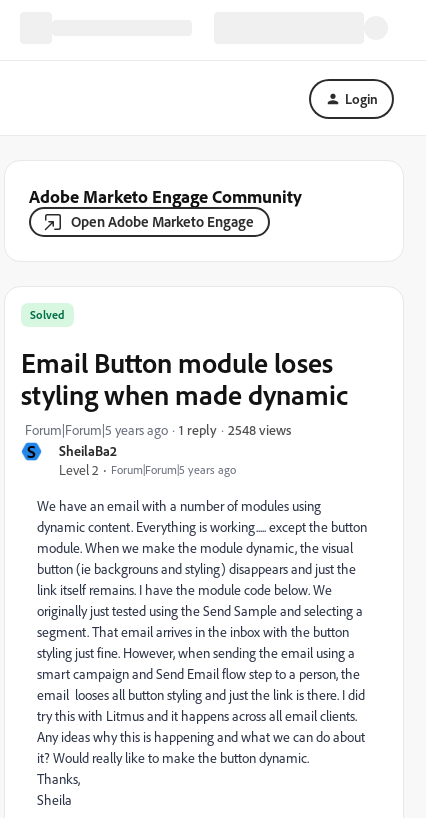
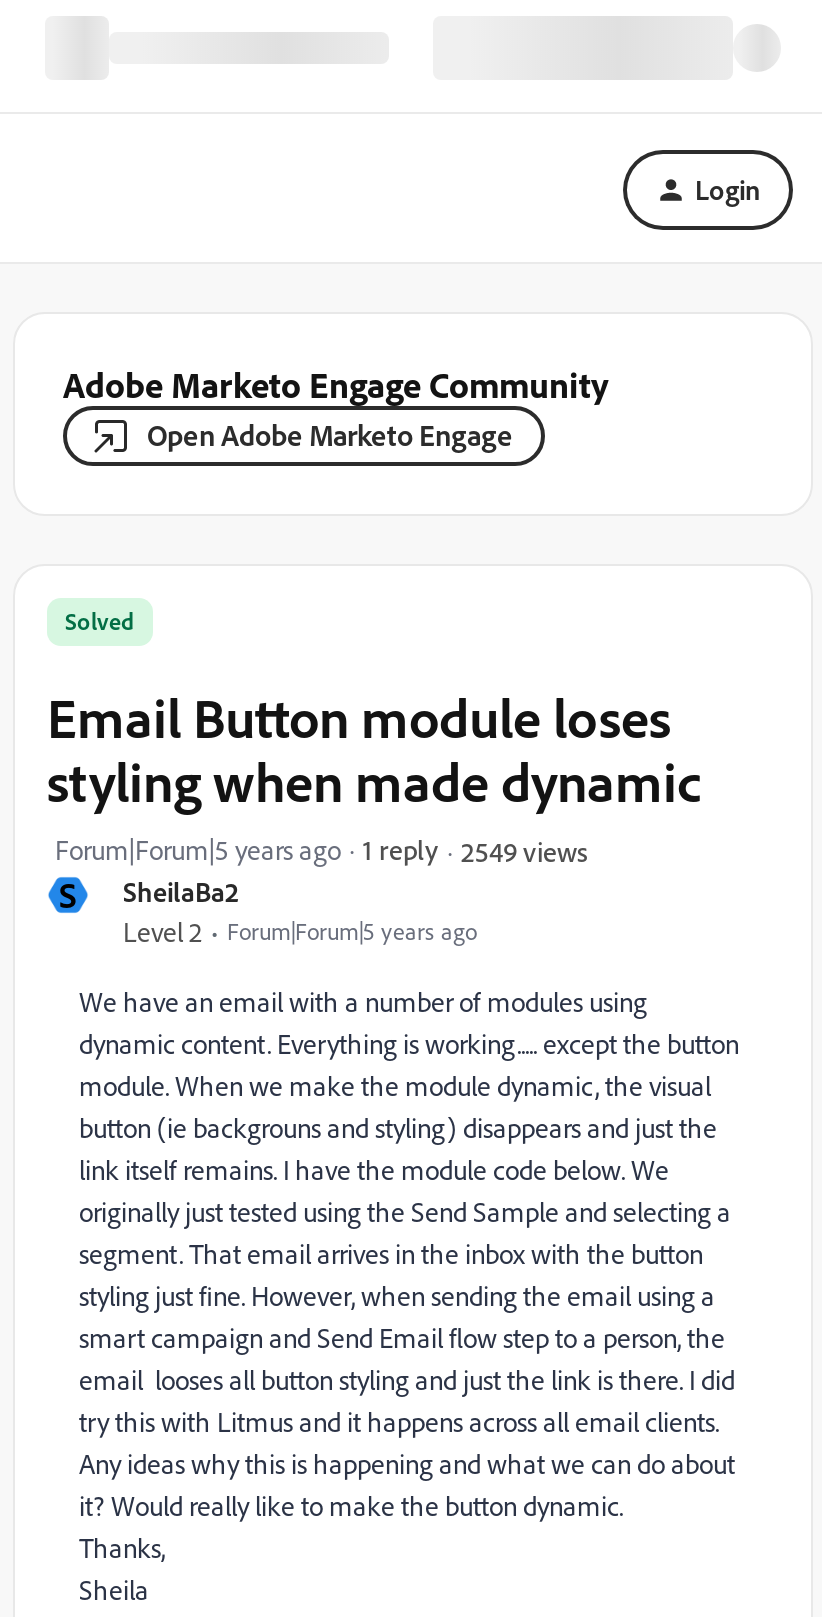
[228,420,291,437] 2548 views -> [461,833,587,867] 2549 views

